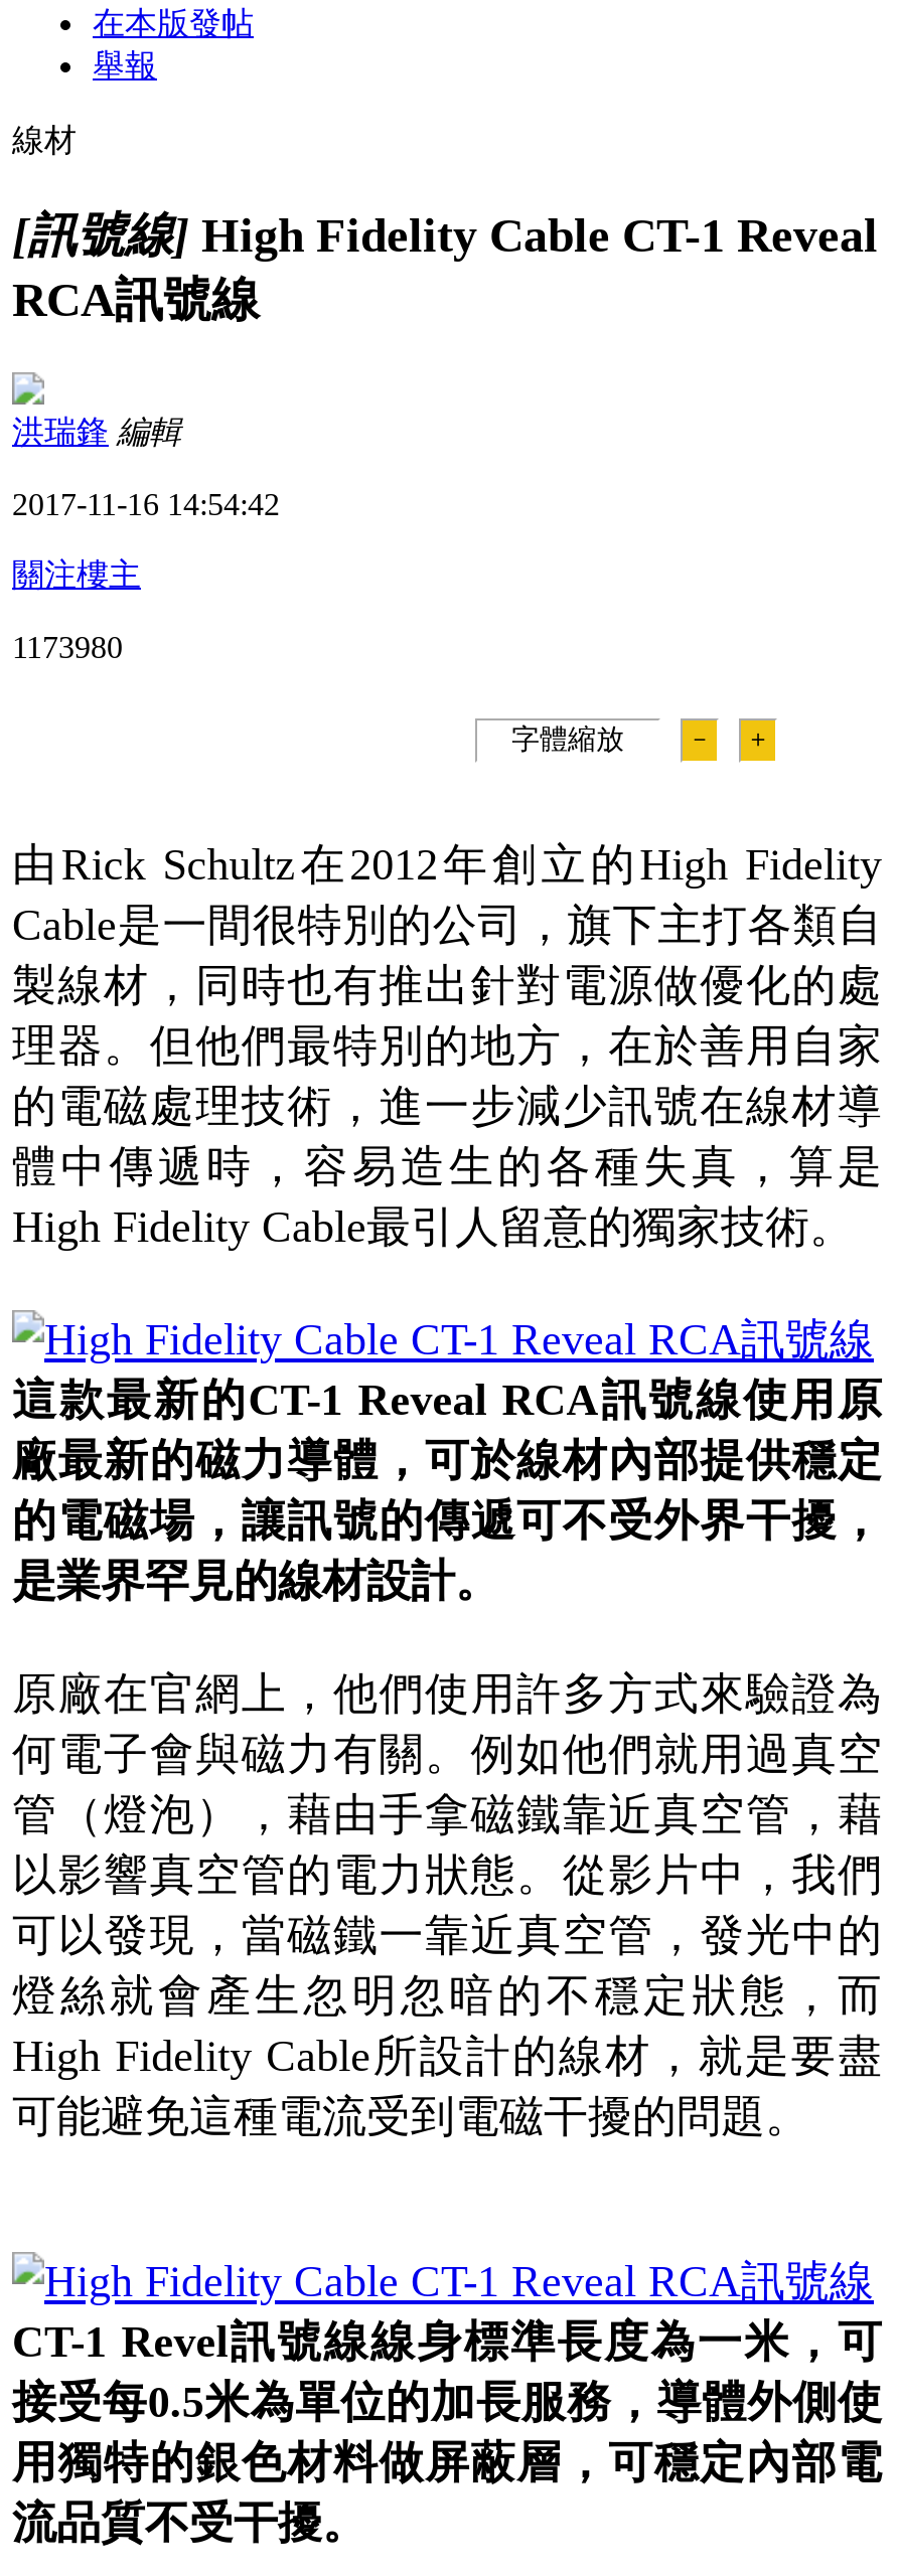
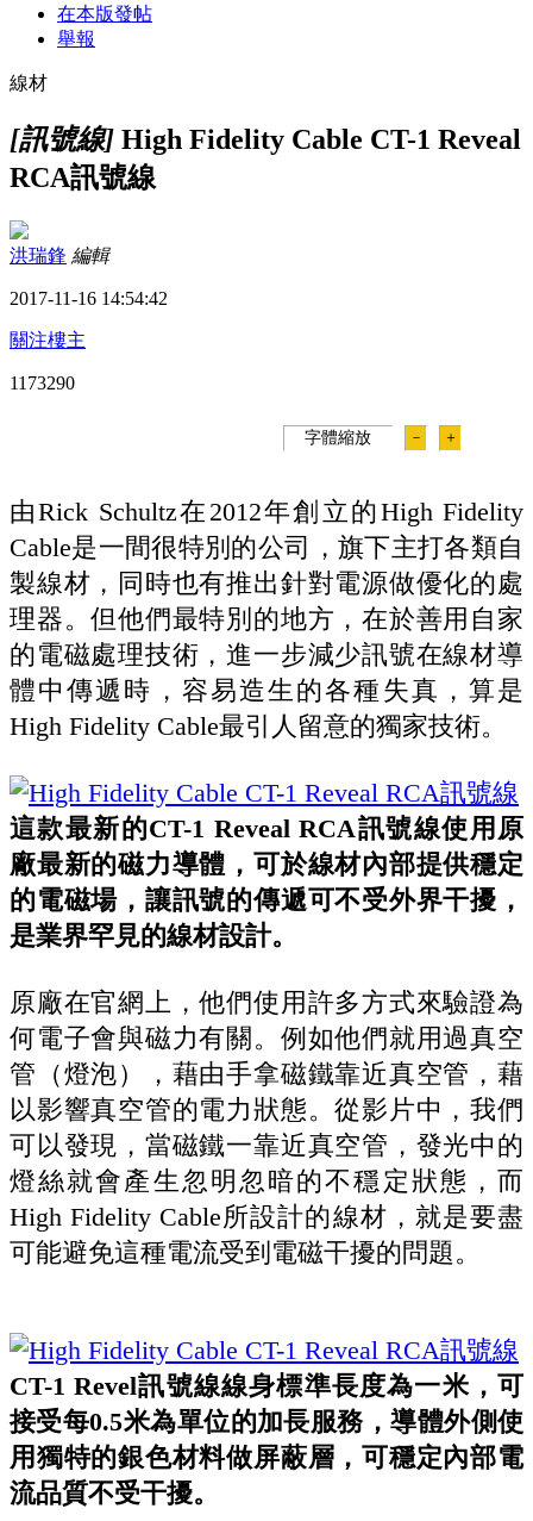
[12,630,123,664] 1173980 -> [10,373,75,393] 1173290

